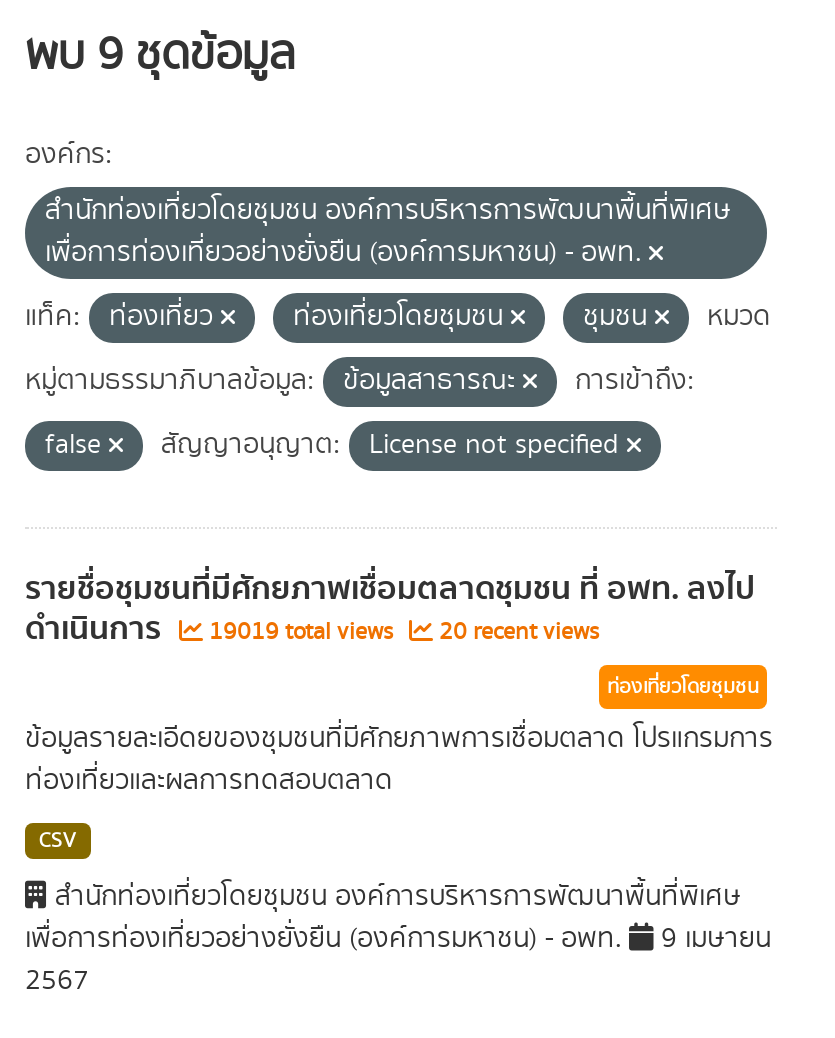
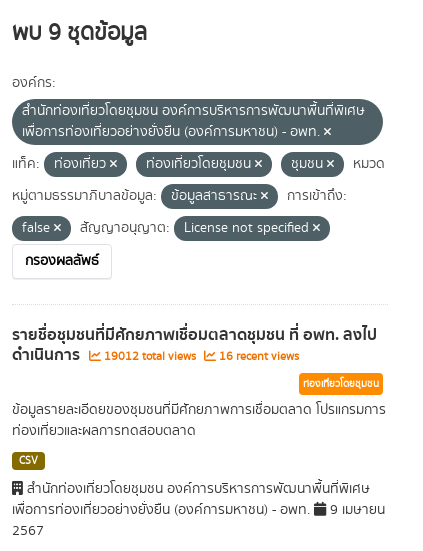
none -> [25,251,99,271] กรองผลลัพธ์
[203,615,399,649] 19019 total views -> [101,348,199,365] 19012 total views
[433,615,599,649] 20 recent views -> [216,348,299,365] 16 recent views

